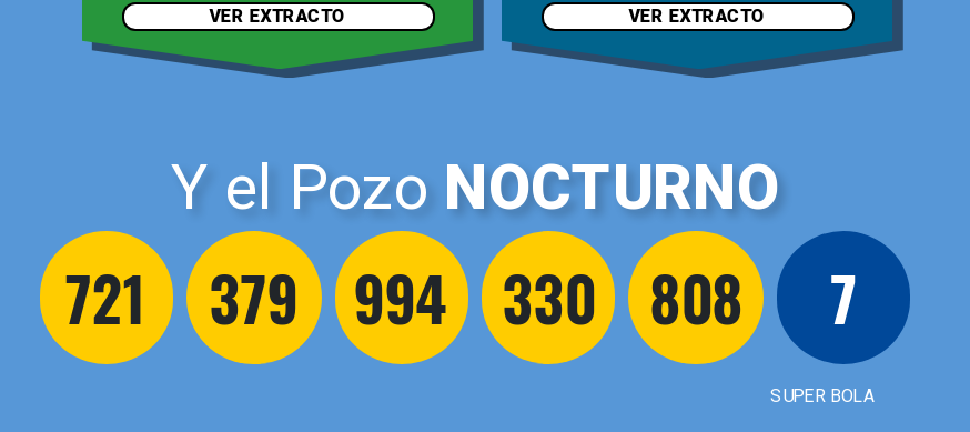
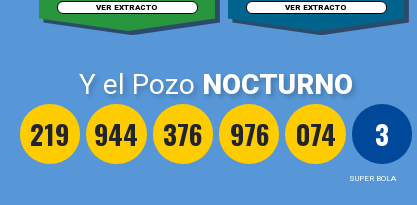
[65,252,857,341] 721 | 379 | 994 330 | 808 | 7 -> [30,114,389,154] 219 | 944 | 376 | 976 | 074 | 3

